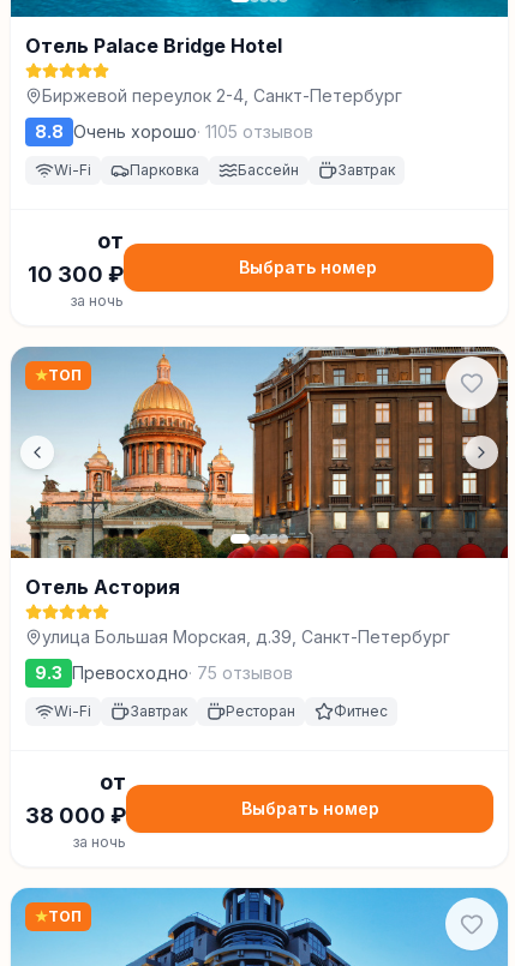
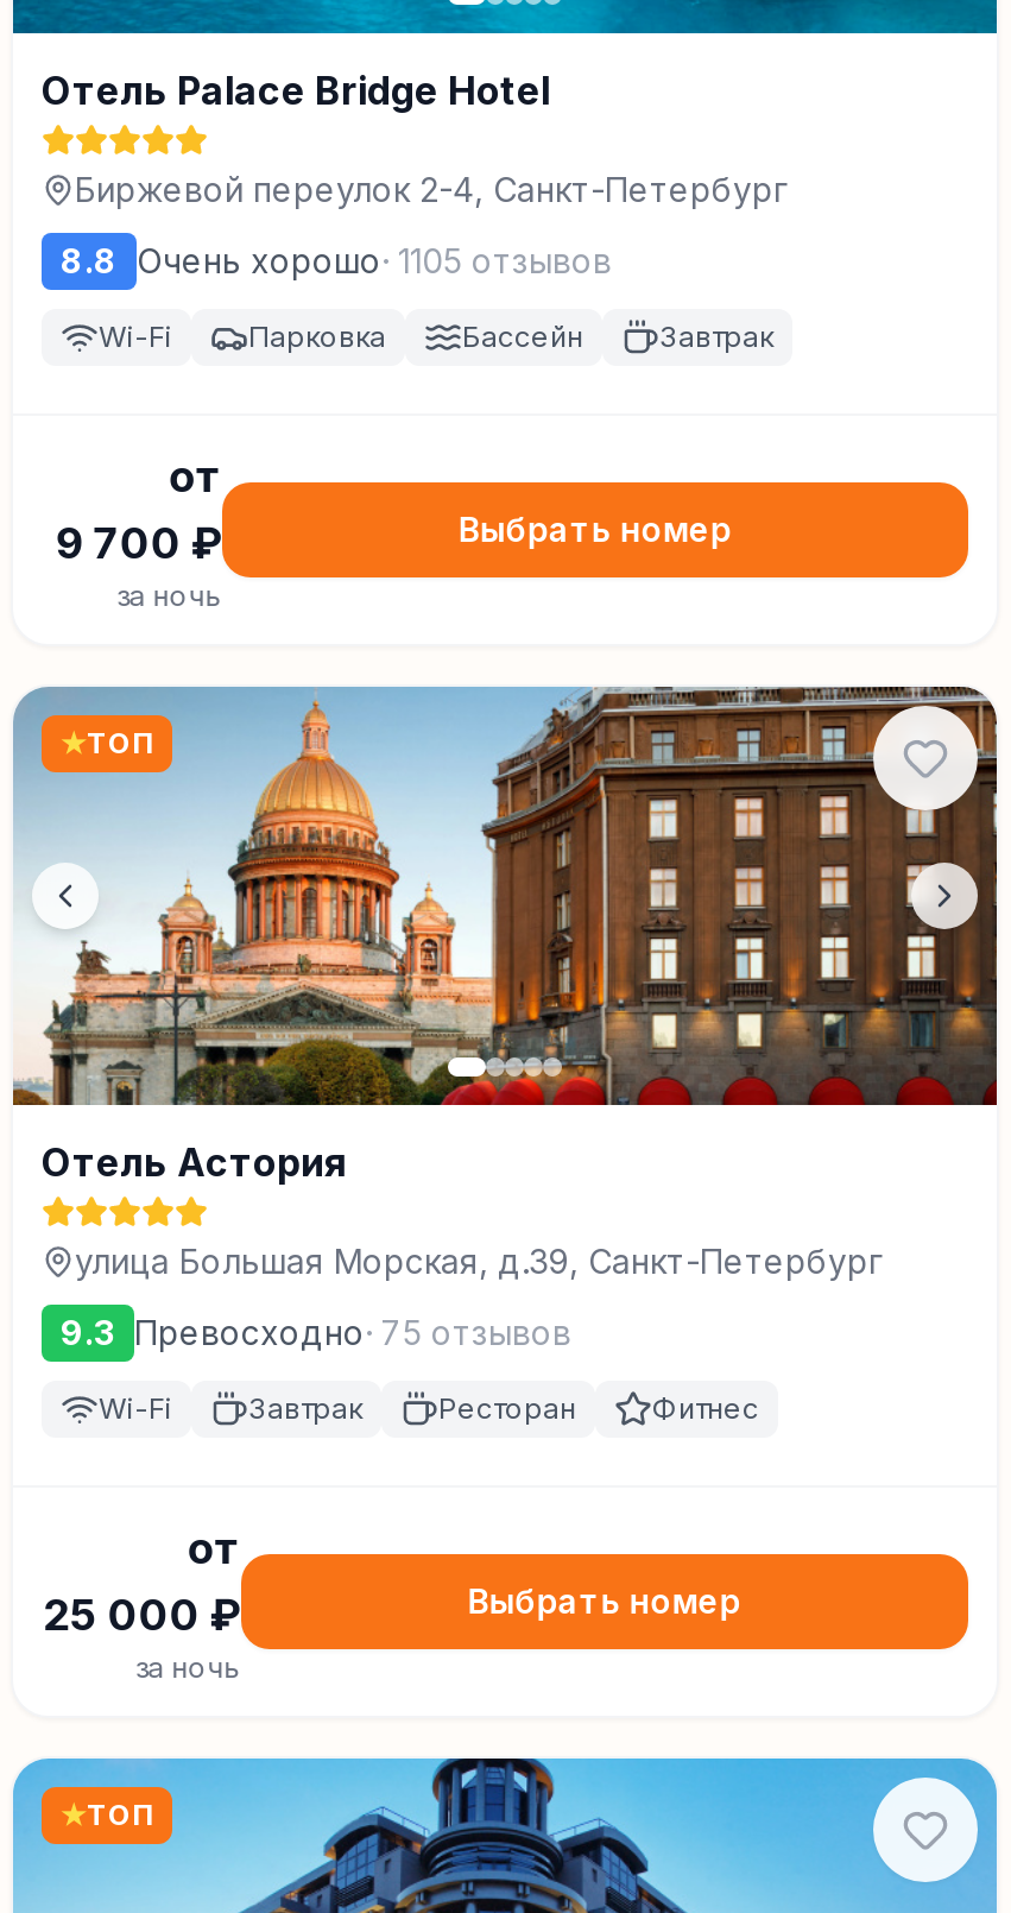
[27,262,123,287] 10 300 ₽ -> [55,518,221,568] 9 700 ₽
[25,803,126,828] 38 000 ₽ -> [43,1590,240,1640] 25 000 ₽

